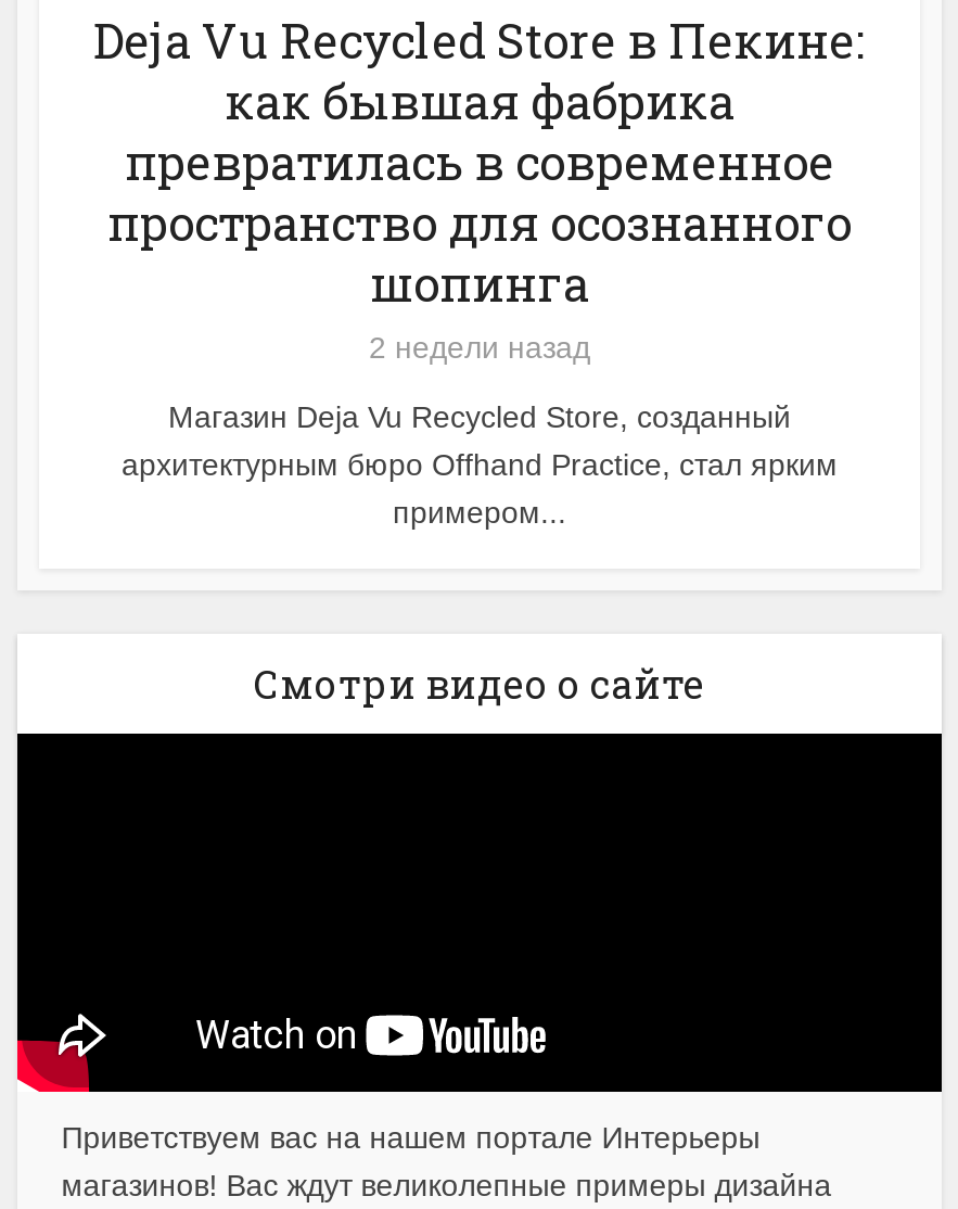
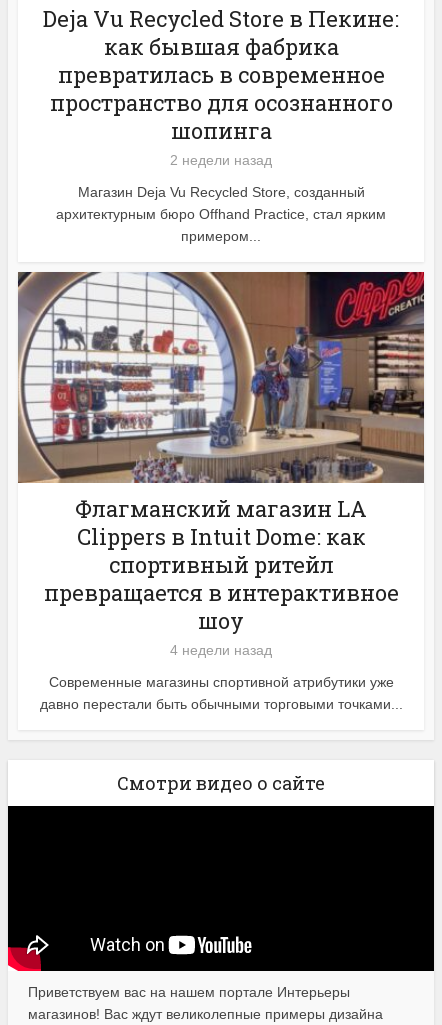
none -> [17,271,425,712] [image] | Флагманский магазин LA | Clippers в Intuit Dome: как | спортивный ритейл | превращается в интерактивное | шоу | 4 недели назад | Современные магазины спортивной атрибутики уже | давно перестали быть обычными торговыми точками...

